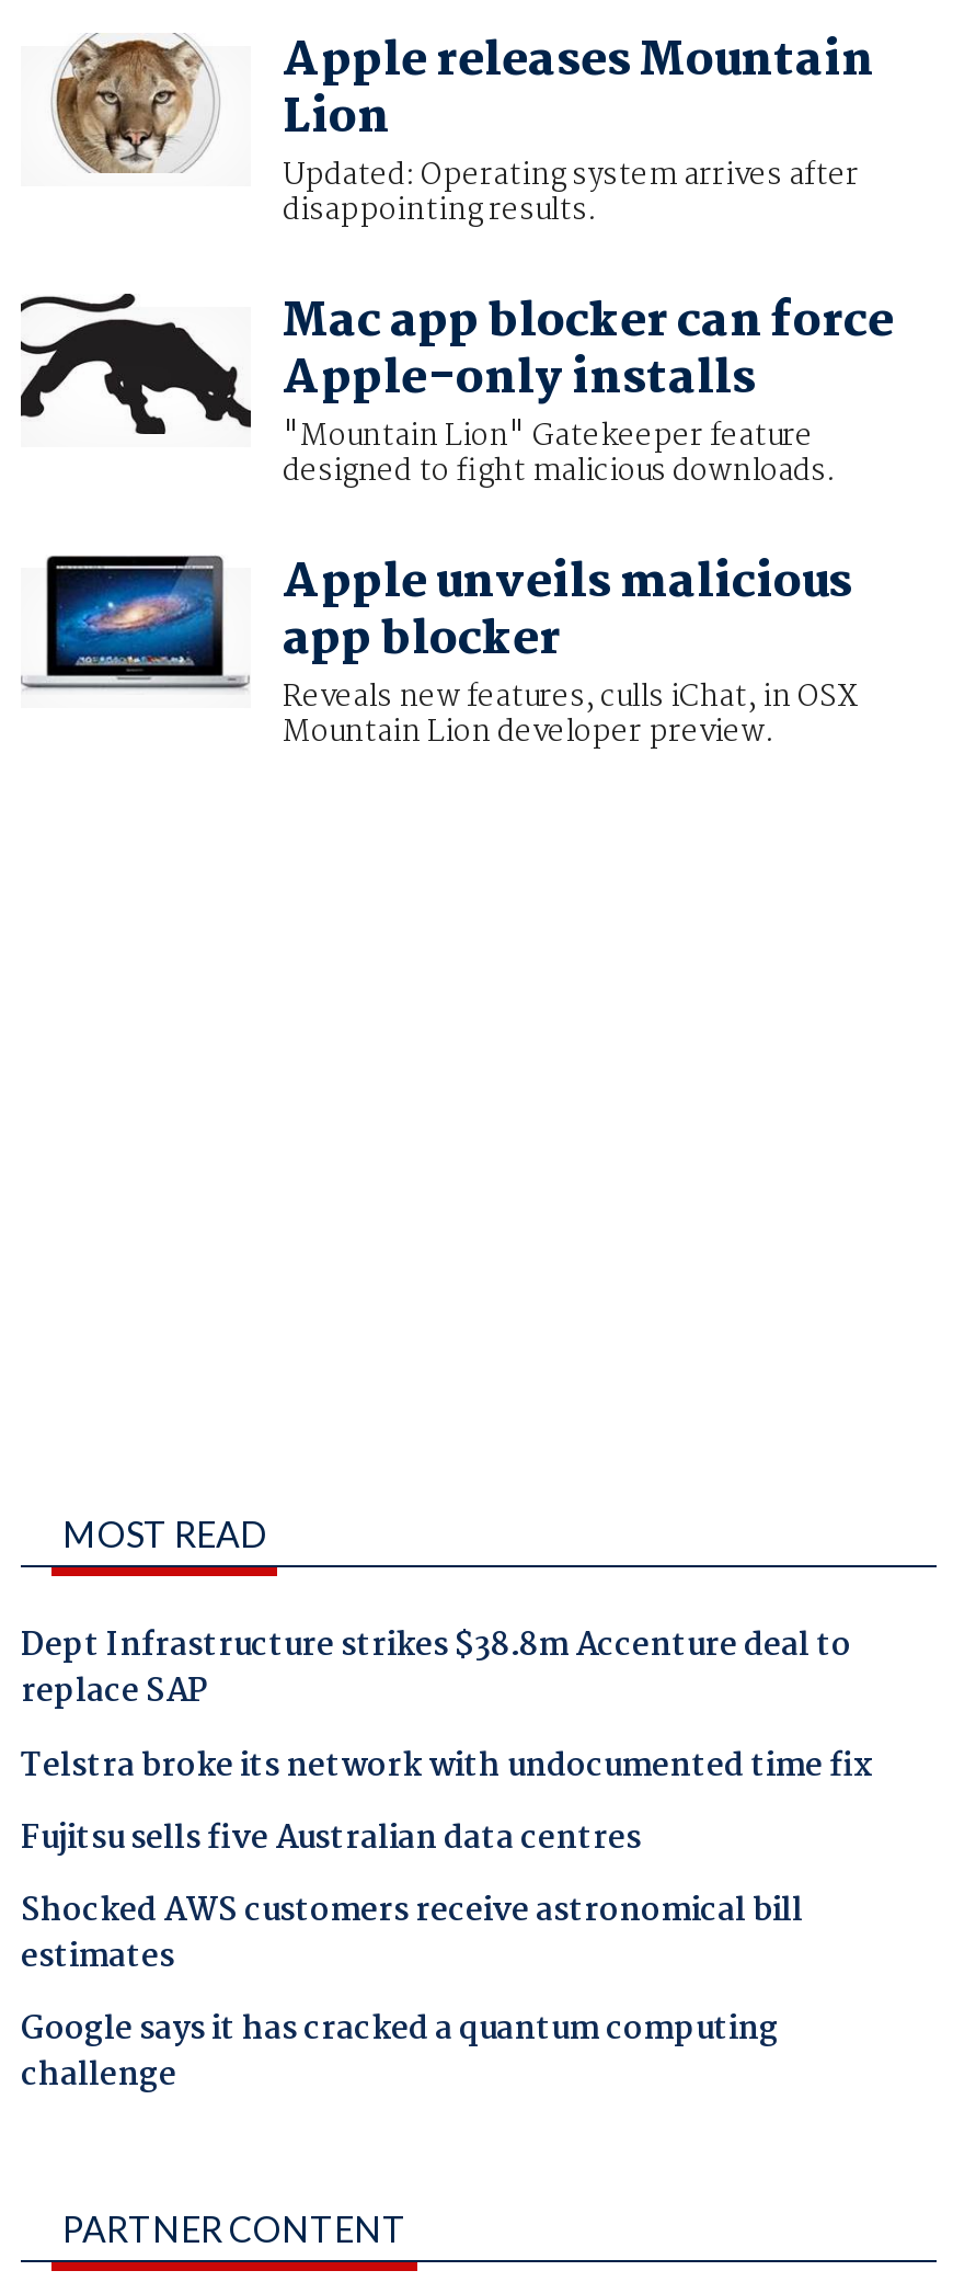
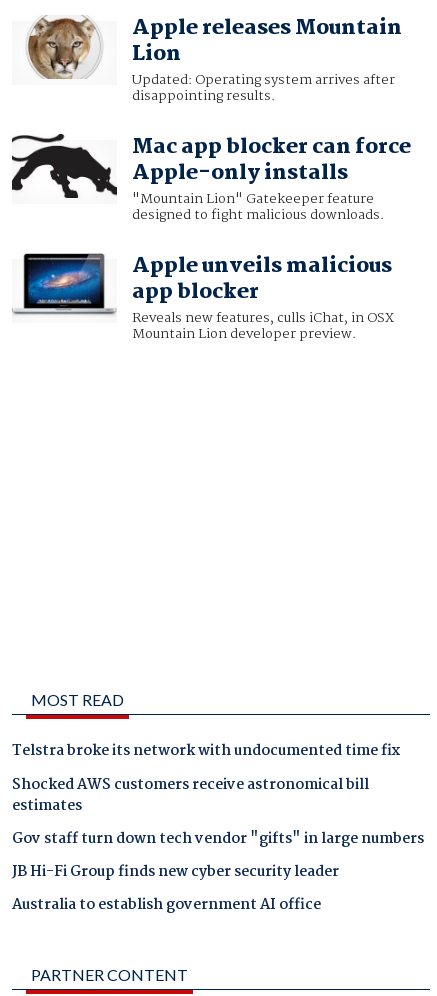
[21,1621,851,1719] Dept Infrastructure strikes $38.8m Accenture deal to | replace SAP -> none
[21,1812,641,1865] Fujitsu sells five Australian data centres -> none
moved [21,1885,803,1984] -> [12,772,369,817]: Shocked AWS customers receive astronomical bill | estimates
[21,2004,779,2103] Google says it has cracked a quantum computing | challenge -> [12,827,424,917] Gov staff turn down tech vendor "gifts" in large numbers | JB Hi-Fi Group finds new cyber security leader | Australia to establish government AI office

